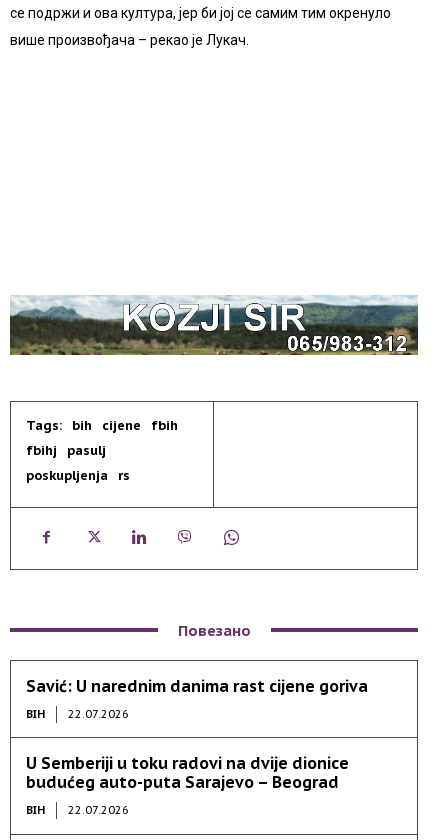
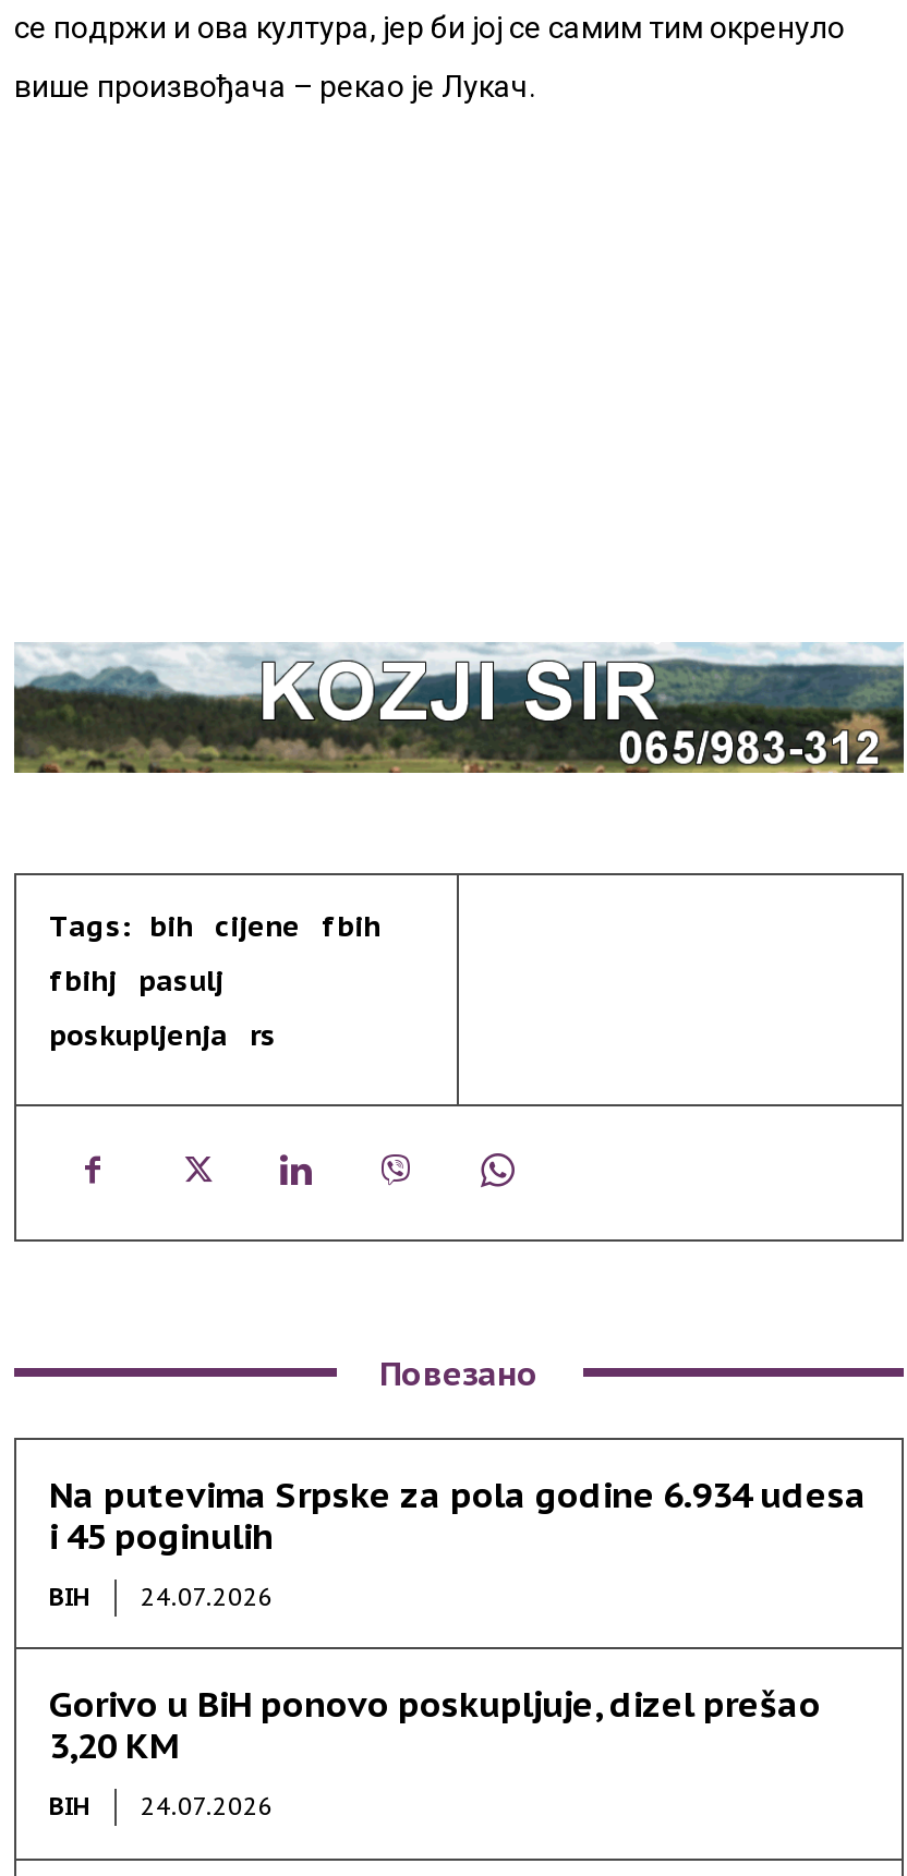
[26,676,368,696] Savić: U narednim danima rast cijene goriva -> [49,1472,867,1557] Na putevima Srpske za pola godine 6.934 udesa | i 45 poginulih
[26,707,129,721] BIH 22.07.2026 -> [49,1581,274,1612] BIH 24.07.2026
[26,753,349,792] U Semberiji u toku radovi na dvije dionice | budućeg auto-puta Sarajevo – Beograd -> [49,1682,821,1767] Gorivo u BiH ponovo poskupljuje, dizel prešao | 3,20 KM
[26,803,129,817] BIH 22.07.2026 -> [49,1791,274,1821] BIH 24.07.2026

